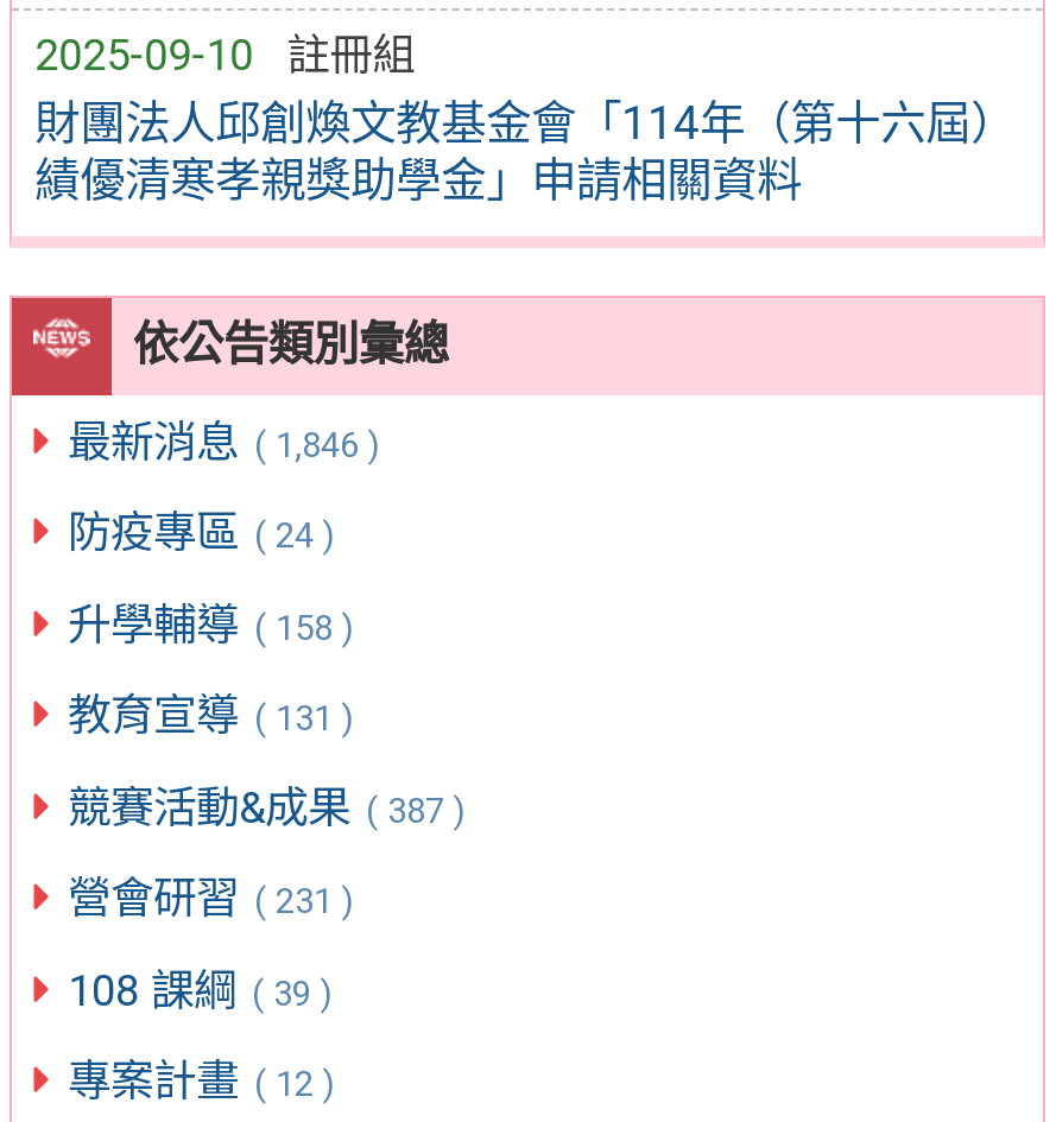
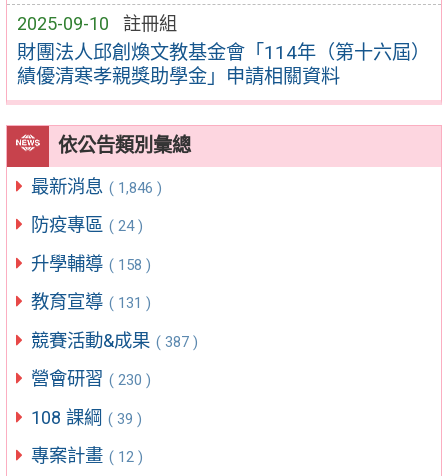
[68,874,354,923] 營會研習 ( 231 ) -> [30,368,151,389] 營會研習 ( 230 )

